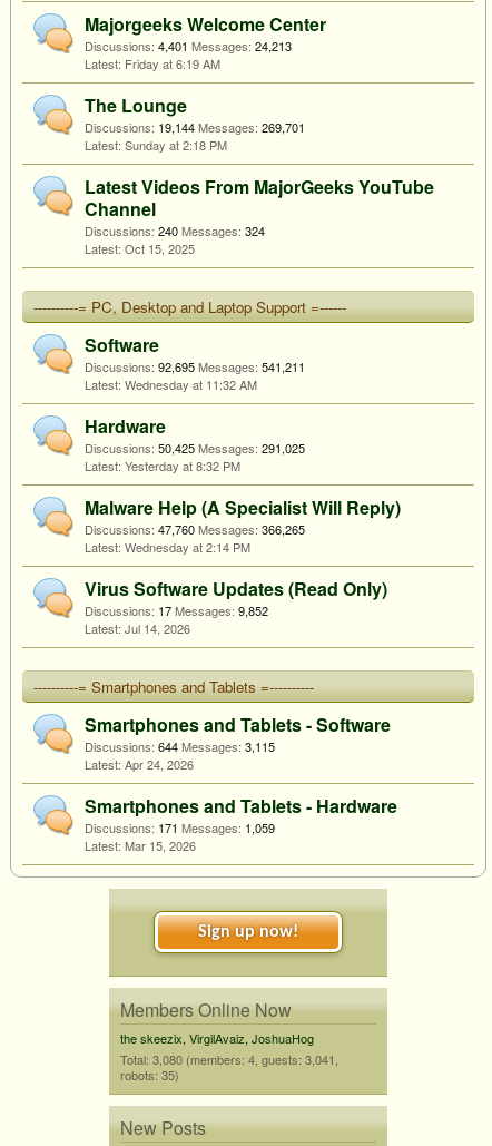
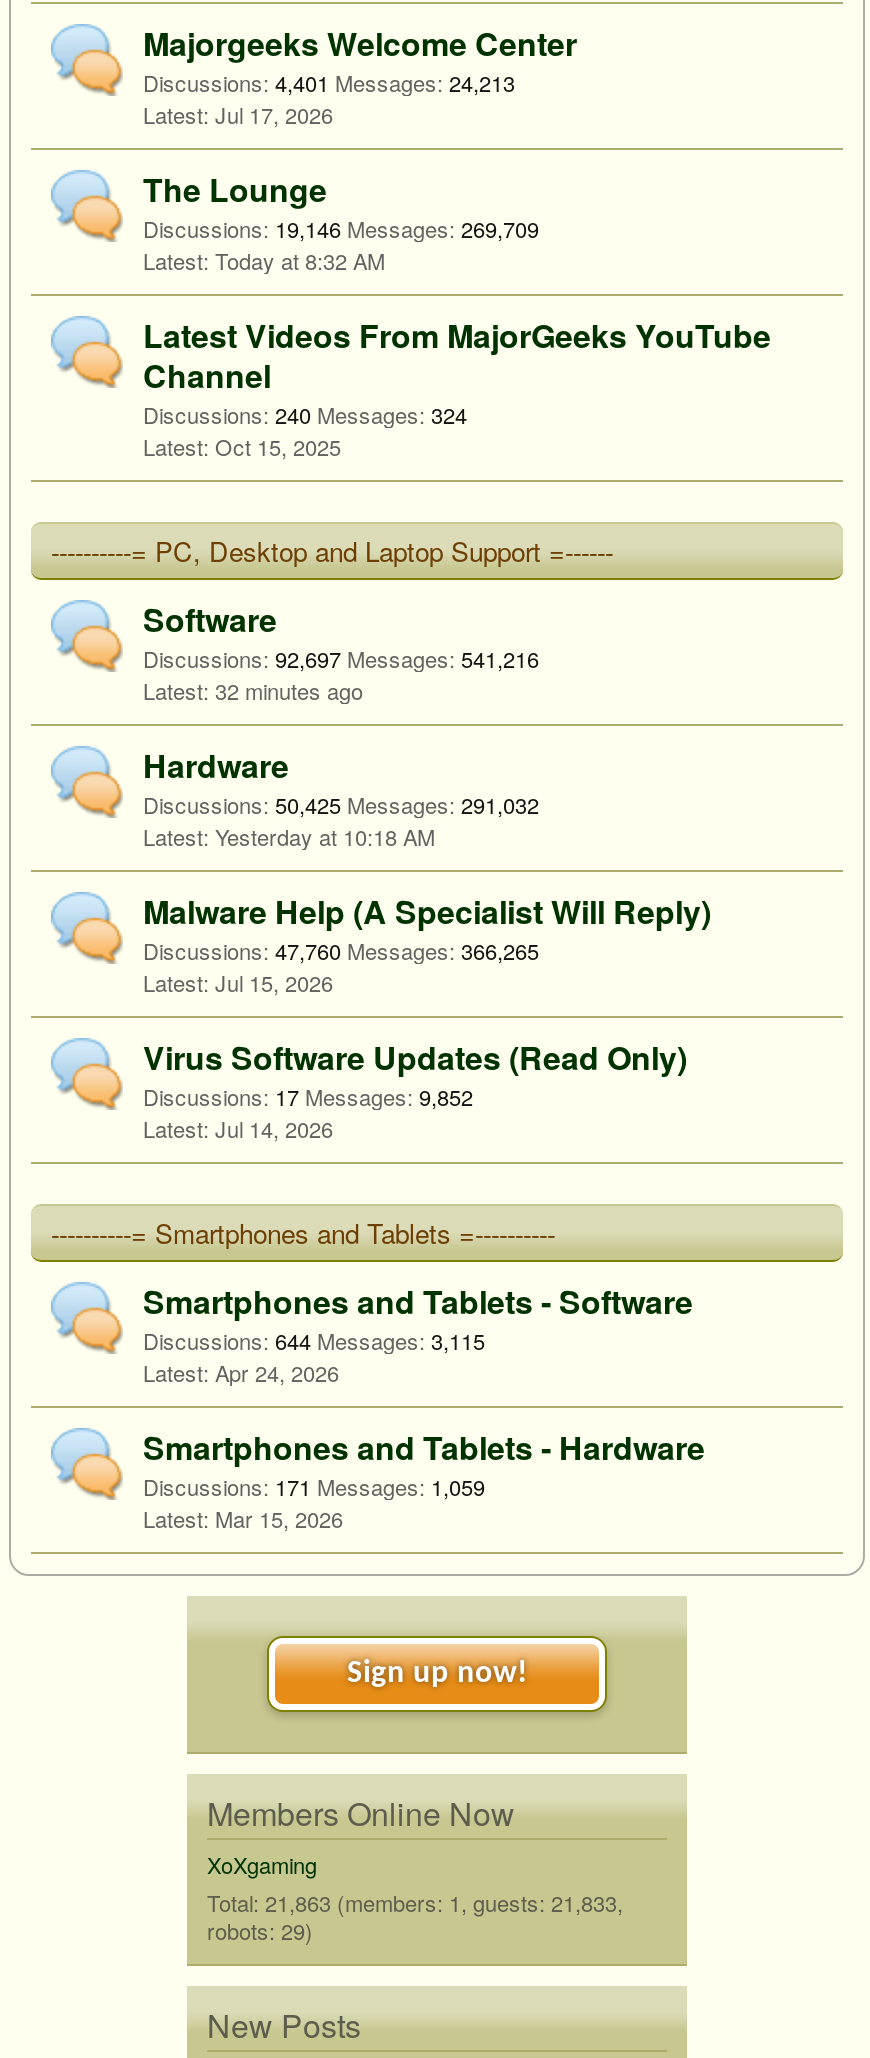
[125,55,220,72] Friday at 6:19 AM -> [215,98,333,130] Jul 17, 2026
[85,118,305,136] Discussions: 19,144 Messages: 269,701 -> [143,212,539,244] Discussions: 19,146 Messages: 269,709
[125,136,227,154] Sunday at 2:18 PM -> [215,244,385,276] Today at 8:32 AM
[85,357,305,393] Discussions: 92,695 Messages: 541,211 | Wednesday at 11:32 AM -> [143,642,539,706] Discussions: 92,697 Messages: 541,216 | 32 minutes ago
[85,439,305,457] Discussions: 50,425 Messages: 291,025 -> [143,788,539,820] Discussions: 50,425 Messages: 291,032
[125,457,240,474] Yesterday at 8:32 PM -> [215,820,435,852] Yesterday at 10:18 AM
[125,538,250,556] Wednesday at 2:14 PM -> [215,966,333,998] Jul 15, 2026
[120,1029,338,1084] the skeezix, VirgilAvaiz, JoshuaHog | Total: 3,080 (members: 4, guests: 3,041, | robots: 35) -> [207,1848,623,1946] XoXgaming | Total: 21,863 (members: 1, guests: 21,833, | robots: 29)

